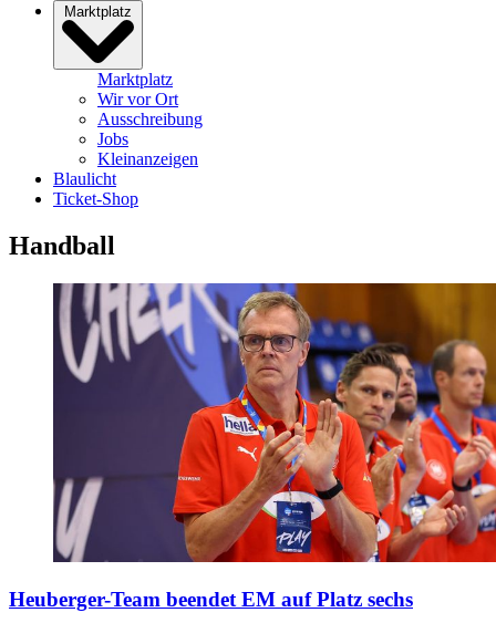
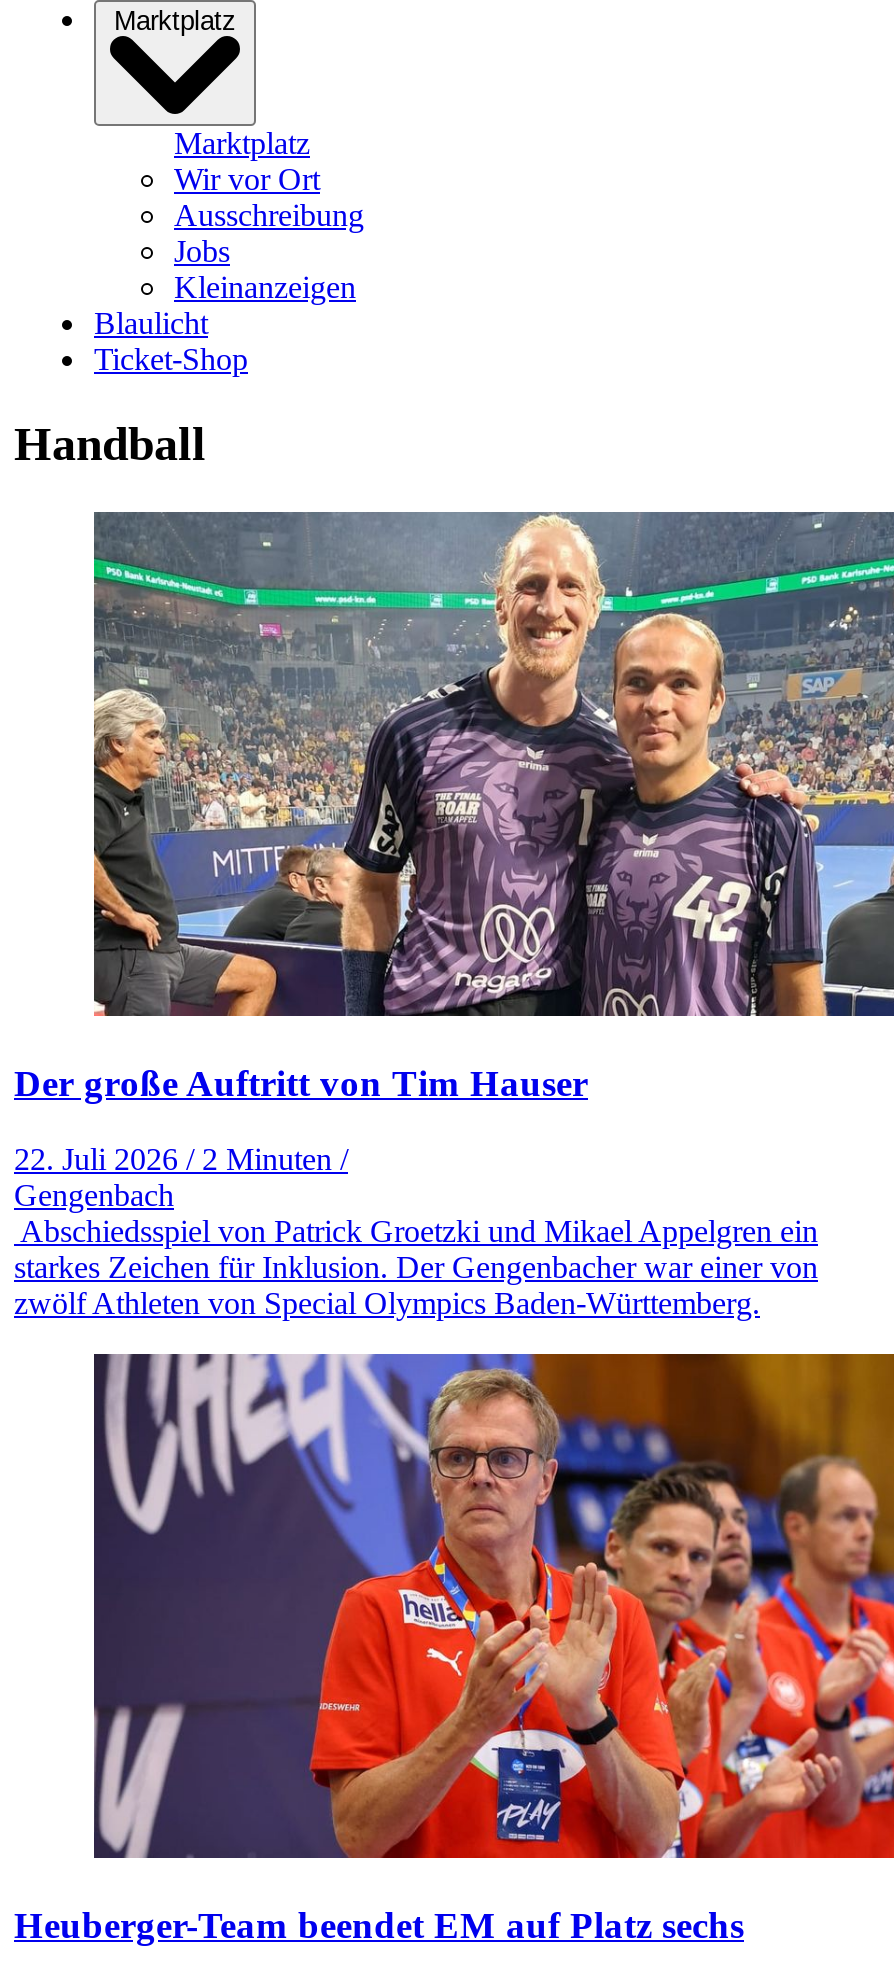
none -> [14,510,888,1321] [image] | Der große Auftritt von Tim Hauser | 22. Juli 2026 / 2 Minuten / | Gengenbach | Abschiedsspiel von Patrick Groetzki und Mikael Appelgren ein | starkes Zeichen für Inklusion. Der Gengenbacher war einer von | zwölf Athleten von Special Olympics Baden-Württemberg.

